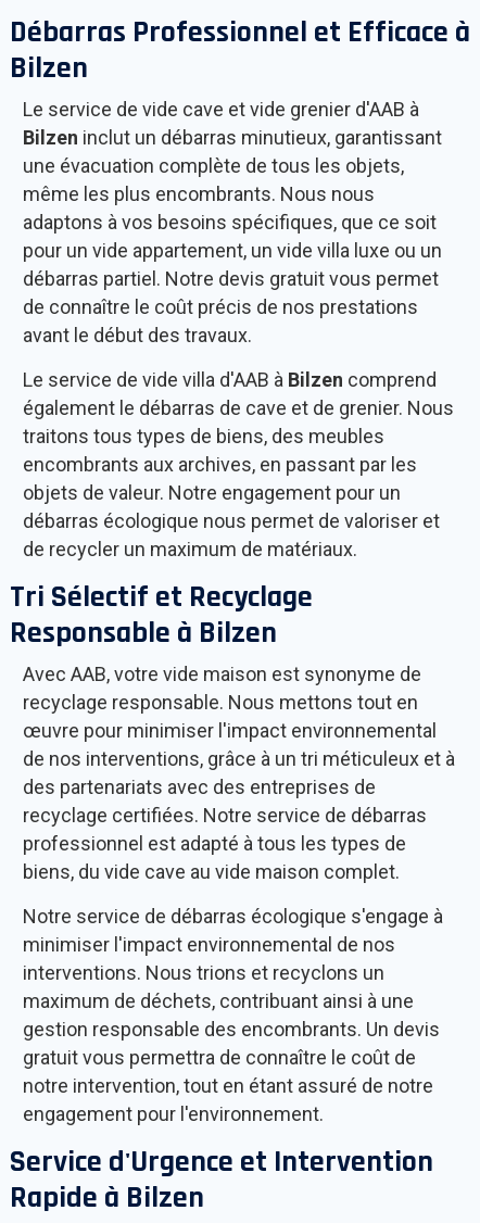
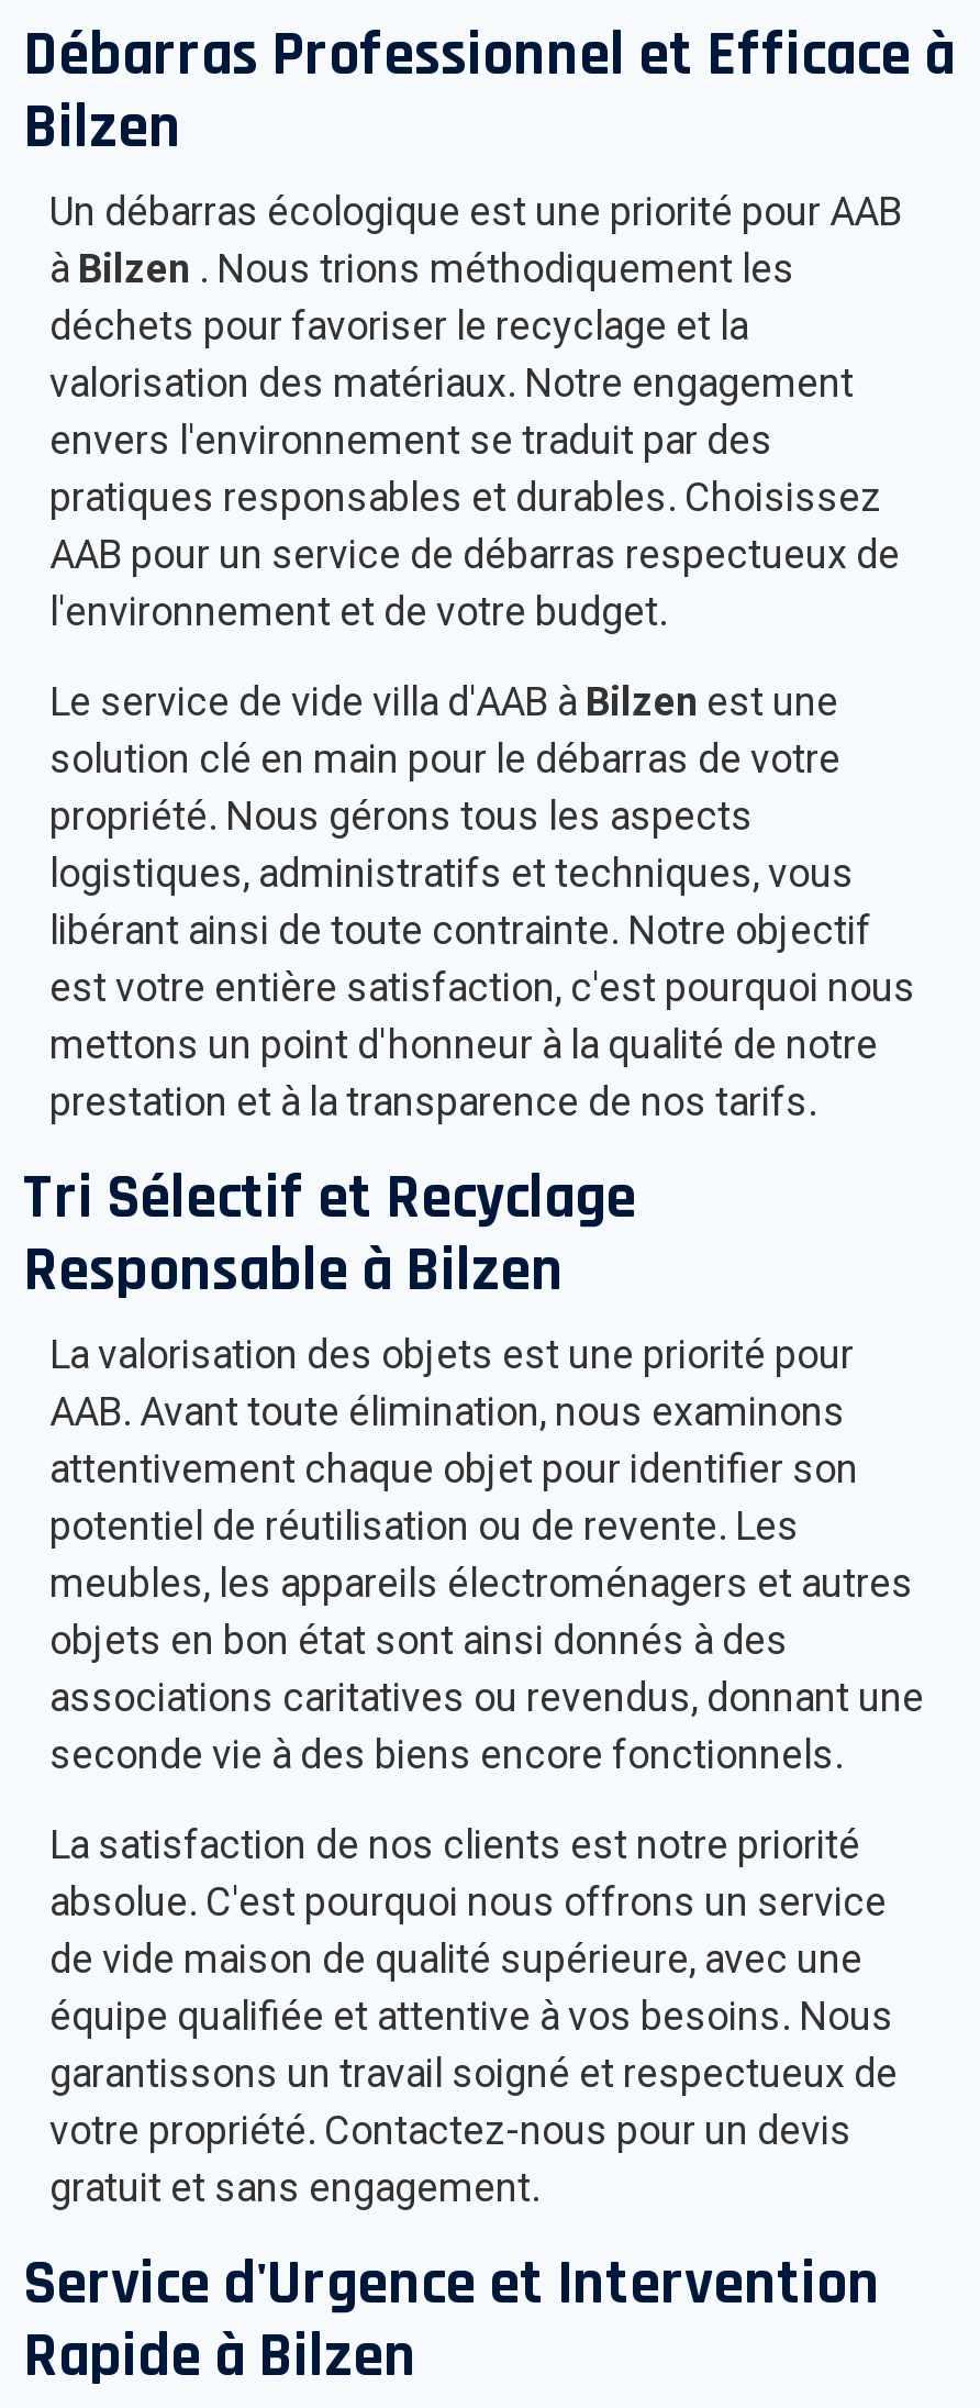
[23,98,442,347] Le service de vide cave et vide grenier d'AAB à | Bilzen inclut un débarras minutieux, garantissant | une évacuation complète de tous les objets, | même les plus encombrants. Nous nous | adaptons à vos besoins spécifiques, que ce soit | pour un vide appartement, un vide villa luxe ou un | débarras partiel. Notre devis gratuit vous permet | de connaître le coût précis de nos prestations | avant le début des travaux. -> [49,189,902,635] Un débarras écologique est une priorité pour AAB | à Bilzen. Nous trions méthodiquement les | déchets pour favoriser le recyclage et la | valorisation des matériaux. Notre engagement | envers l'environnement se traduit par des | pratiques responsables et durables. Choisissez | AAB pour un service de débarras respectueux de | l'environnement et de votre budget.
[23,369,454,561] Le service de vide villa d'AAB à Bilzen comprend | également le débarras de cave et de grenier. Nous | traitons tous types de biens, des meubles | encombrants aux archives, en passant par les | objets de valeur. Notre engagement pour un | débarras écologique nous permet de valoriser et | de recycler un maximum de matériaux. -> [49,679,915,1125] Le service de vide villa d'AAB à Bilzen est une | solution clé en main pour le débarras de votre | propriété. Nous gérons tous les aspects | logistiques, administratifs et techniques, vous | libérant ainsi de toute contrainte. Notre objectif | est votre entière satisfaction, c'est pourquoi nous | mettons un point d'honneur à la qualité de notre | prestation et à la transparence de nos tarifs.
[23,663,455,883] Avec AAB, votre vide maison est synonyme de | recyclage responsable. Nous mettons tout en | œuvre pour minimiser l'impact environnemental | de nos interventions, grâce à un tri méticuleux et à | des partenariats avec des entreprises de | recyclage certifiées. Notre service de débarras | professionnel est adapté à tous les types de | biens, du vide cave au vide maison complet. -> [49,1332,924,1778] La valorisation des objets est une priorité pour | AAB. Avant toute élimination, nous examinons | attentivement chaque objet pour identifier son | potentiel de réutilisation ou de revente. Les | meubles, les appareils électroménagers et autres | objets en bon état sont ainsi donnés à des | associations caritatives ou revendus, donnant une | seconde vie à des biens encore fonctionnels.
[23,905,443,1126] Notre service de débarras écologique s'engage à | minimiser l'impact environnemental de nos | interventions. Nous trions et recyclons un | maximum de déchets, contribuant ainsi à une | gestion responsable des encombrants. Un devis | gratuit vous permettra de connaître le coût de | notre intervention, tout en étant assuré de notre | engagement pour l'environnement. -> [49,1822,898,2211] La satisfaction de nos clients est notre priorité | absolue. C'est pourquoi nous offrons un service | de vide maison de qualité supérieure, avec une | équipe qualifiée et attentive à vos besoins. Nous | garantissons un travail soigné et respectueux de | votre propriété. Contactez-nous pour un devis | gratuit et sans engagement.

